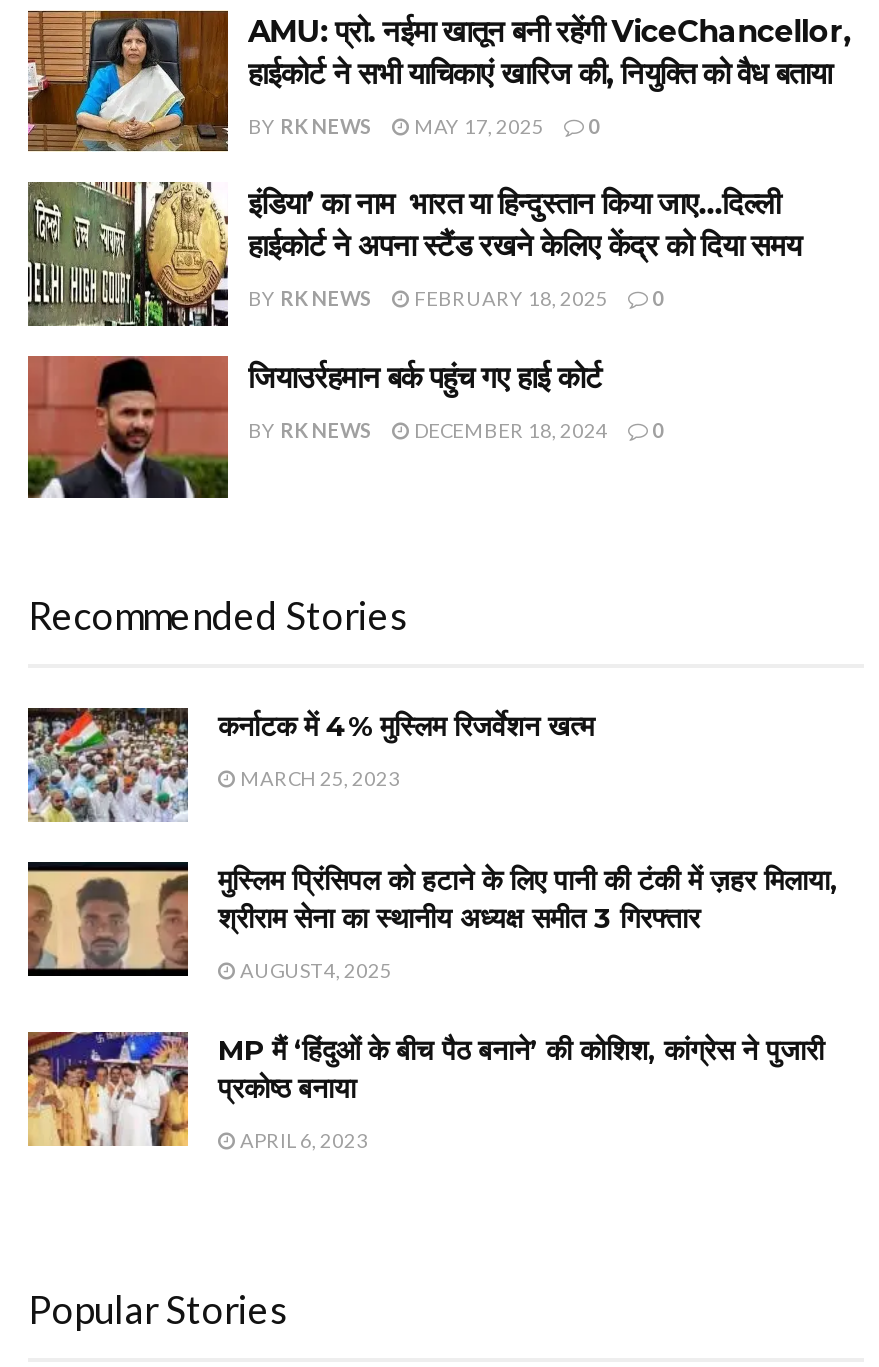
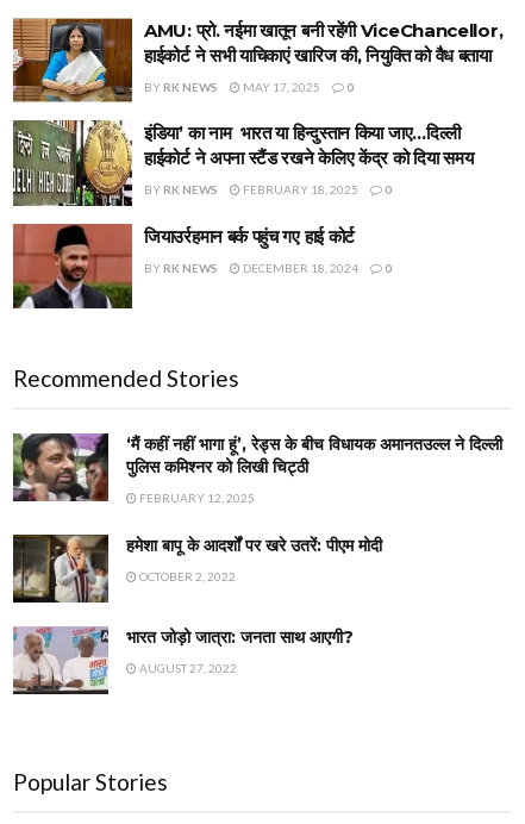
[26,706,594,824] [image] | कर्नाटक में 4% मुस्लिम रिजर्वेशन खत्म -> [12,433,502,502] [image] | ‘मैं कहीं नहीं भागा हूं’, रेड्स के बीच विधायक अमानतउल्ल ने दिल्ली | पुलिस कमिश्नर को लिखी चिट्ठी
[236,766,400,790] MARCH 25, 2023 -> [137,491,255,505] FEBRUARY 12, 2025
[26,860,838,992] [image] | मुस्लिम प्रिंसिपल को हटाने के लिए पानी की टंकी में ज़हर मिलाया, | श्रीराम सेना का स्थानीय अध्यक्ष समीत 3 गिरफ्तार -> [12,525,382,604] [image] | हमेशा बापू के आदर्शों पर खरे उतरें: पीएम मोदी
[236,958,392,982] AUGUST 4, 2025 -> [137,569,236,583] OCTOBER 2, 2022
[26,1030,824,1148] [image] | MP मैं ‘हिंदुओं के बीच पैठ बनाने’ की कोशिश, कांग्रेस ने पुजारी | प्रकोष्ठ बनाया -> [12,626,354,695] [image] | भारत जोड़ो जात्रा: जनता साथ आएगी?
[236,1128,368,1152] APRIL 6, 2023 -> [137,661,237,675] AUGUST 27, 2022

